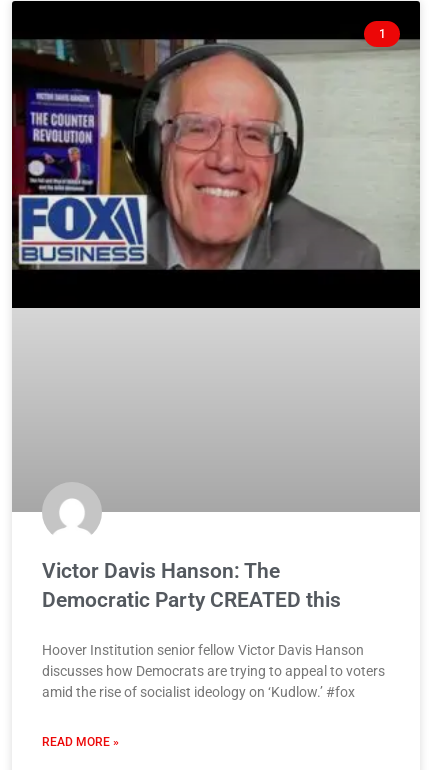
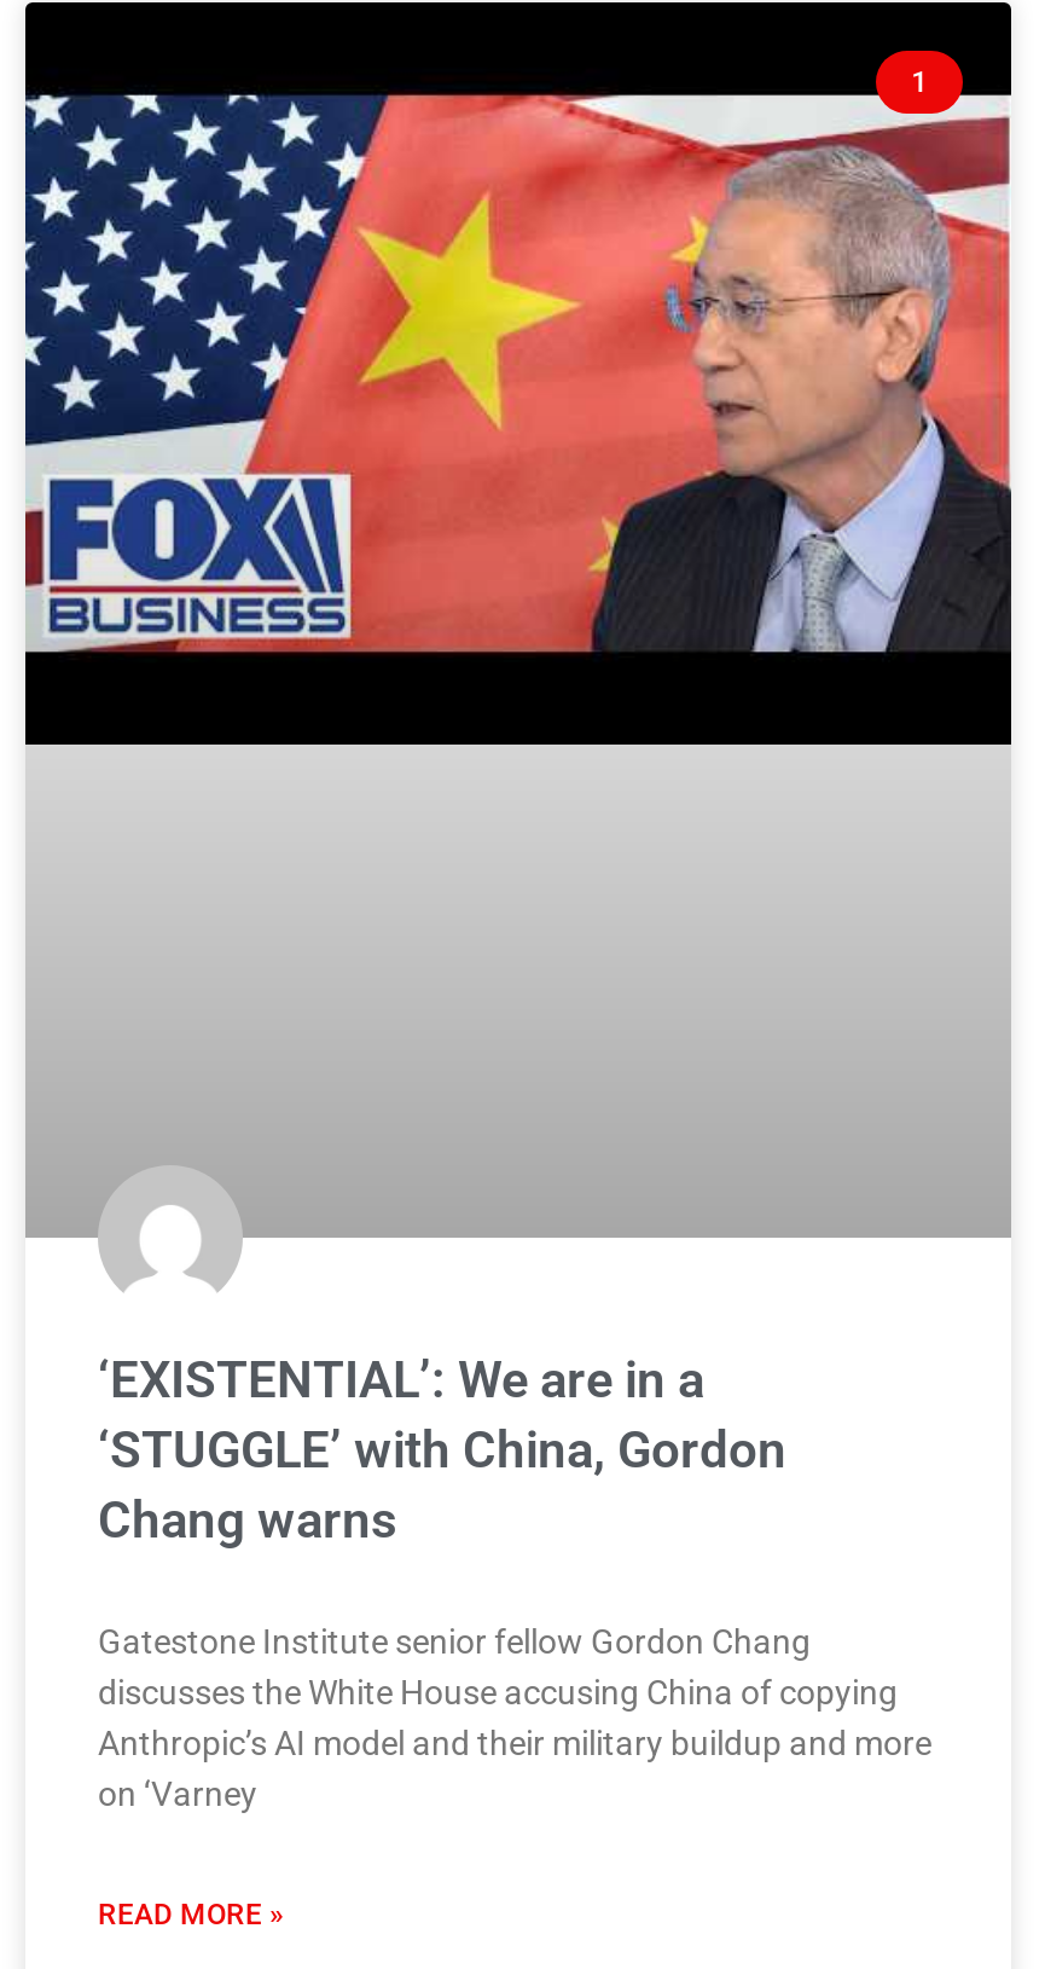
[11,39,421,270] [image] -> [23,92,1011,655] [image]
[42,559,341,612] Victor Davis Hanson: The | Democratic Party CREATED this -> [98,1351,786,1549] ‘EXISTENTIAL’: We are in a | ‘STUGGLE’ with China, Gordon | Chang warns
[42,642,385,700] Hoover Institution senior fellow Victor Davis Hanson | discusses how Democrats are trying to appeal to voters | amid the rise of socialist ideology on ‘Kudlow.’ #fox -> [98,1622,931,1813] Gatestone Institute senior fellow Gordon Chang | discusses the White House accusing China of copying | Anthropic’s AI model and their military buildup and more | on ‘Varney

